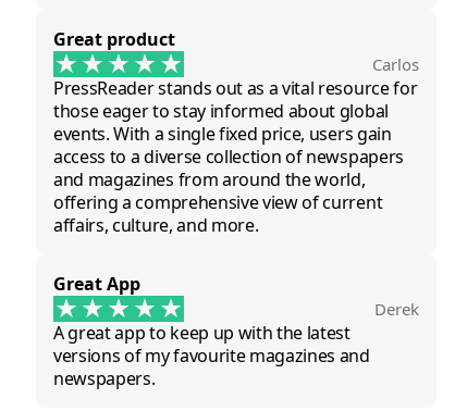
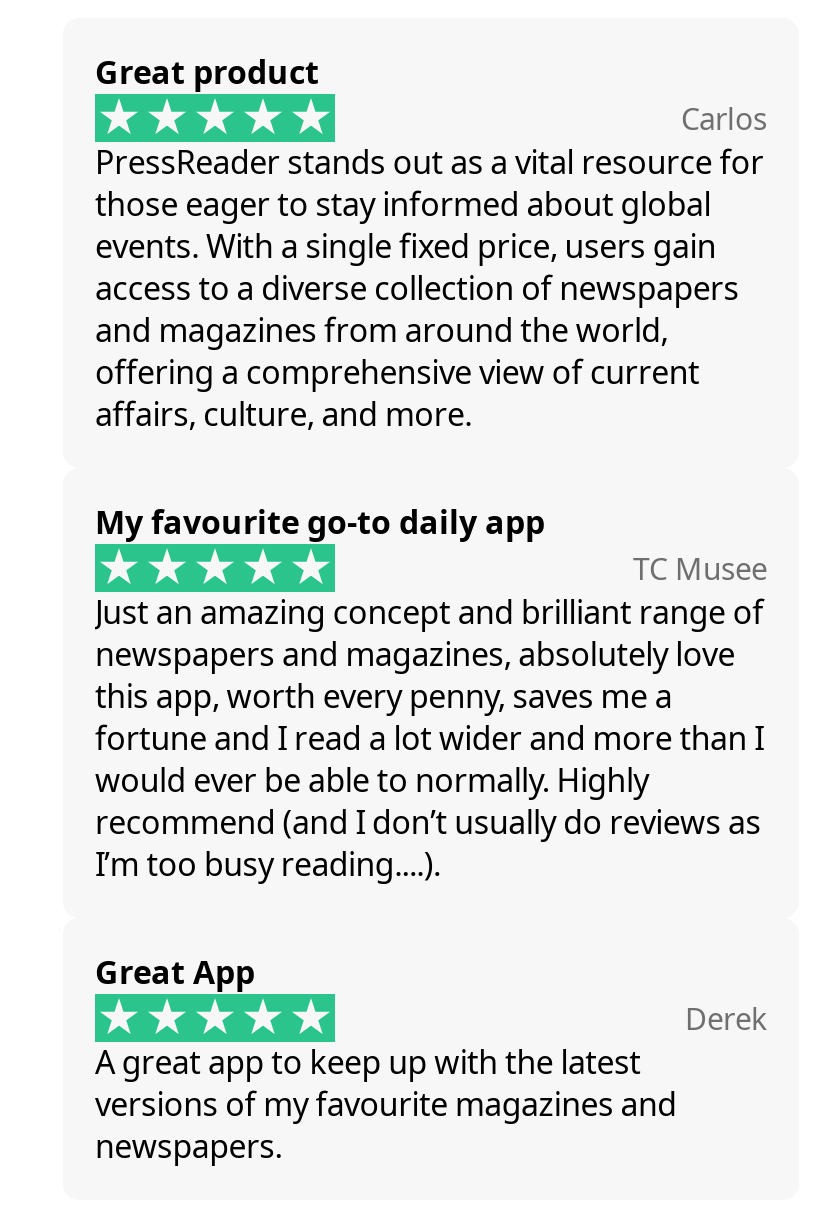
none -> [95,499,767,885] My favourite go-to daily app | TC Musee | Just an amazing concept and brilliant range of | newspapers and magazines, absolutely love | this app, worth every penny, saves me a | fortune and I read a lot wider and more than I | would ever be able to normally. Highly | recommend (and I don’t usually do reviews as | I’m too busy reading....).

